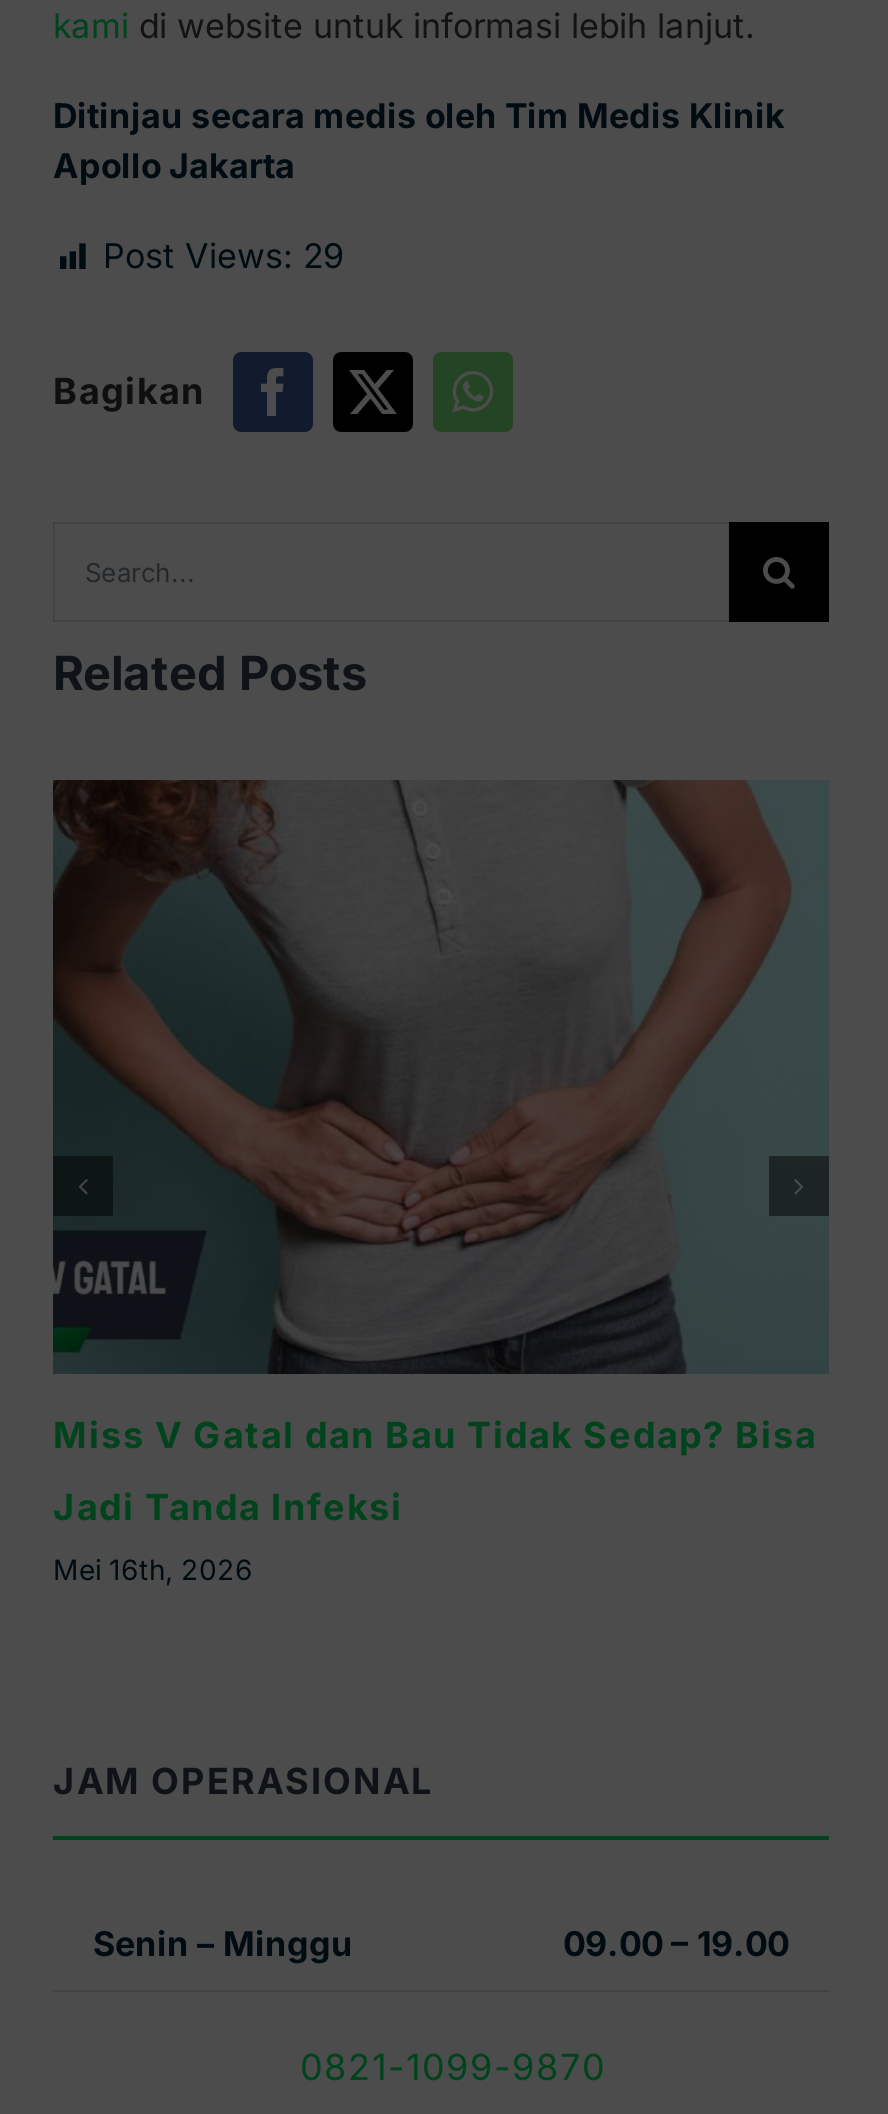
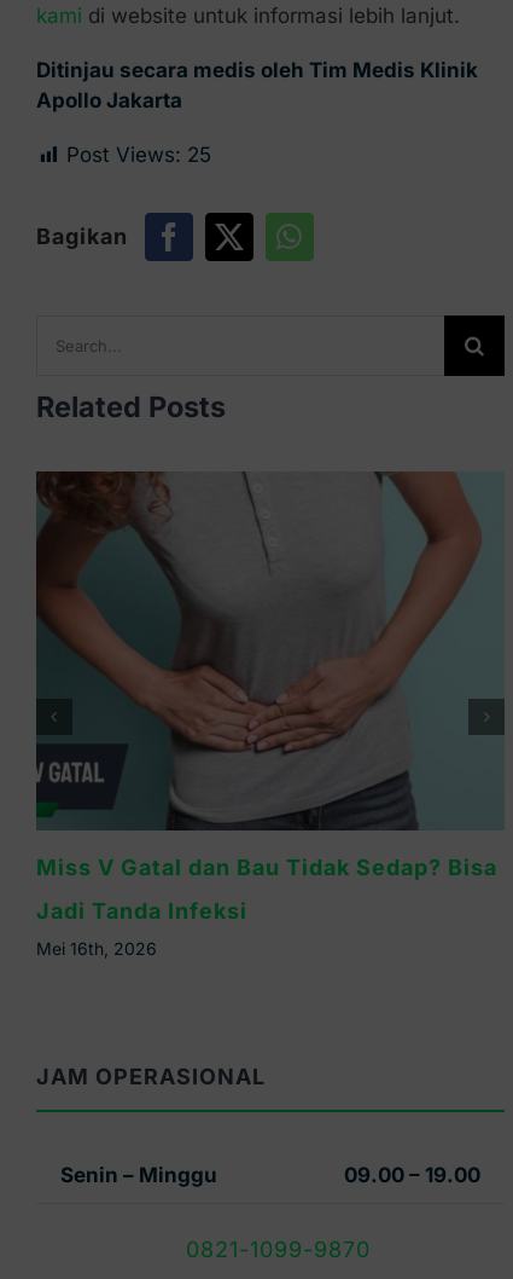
[103,236,345,276] Post Views: 29 -> [66,143,211,167] Post Views: 25

